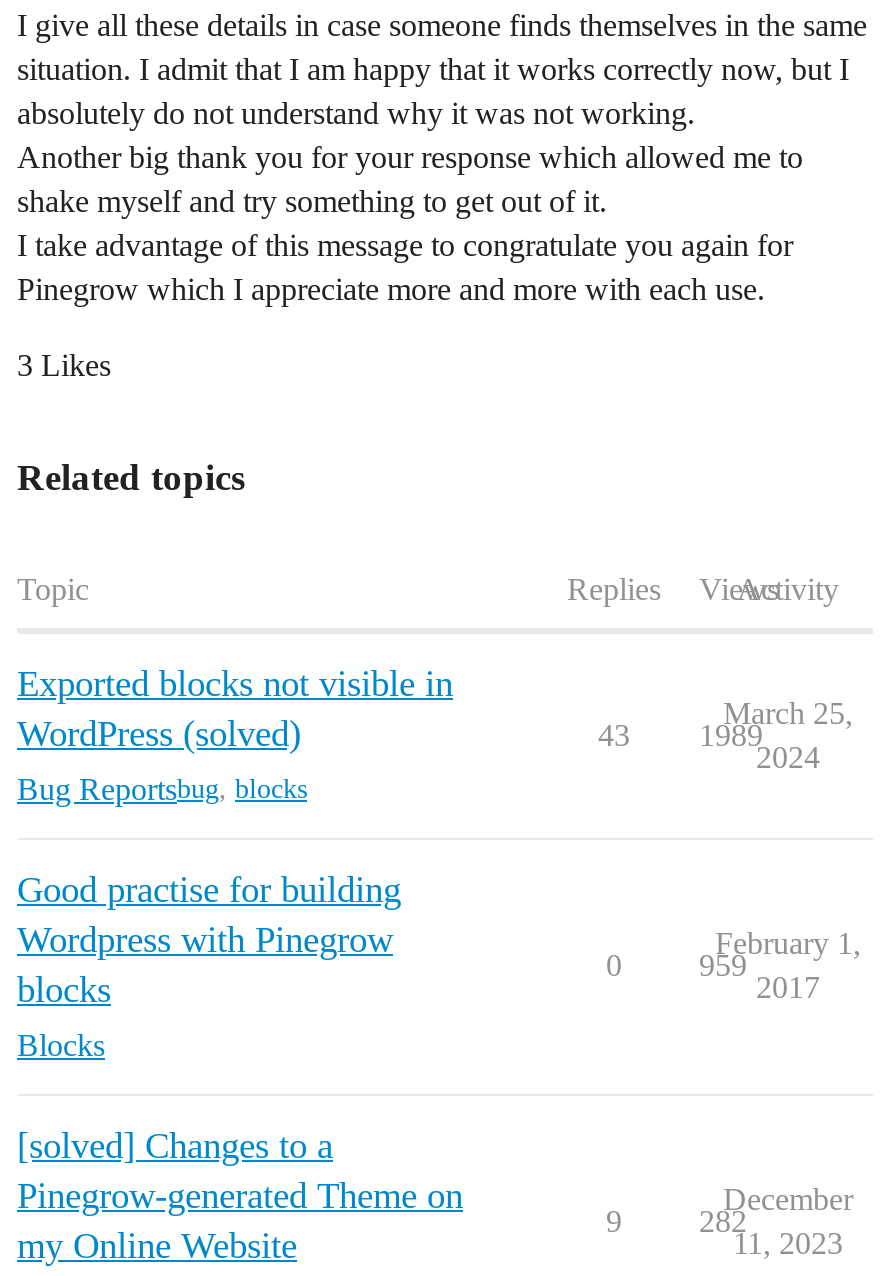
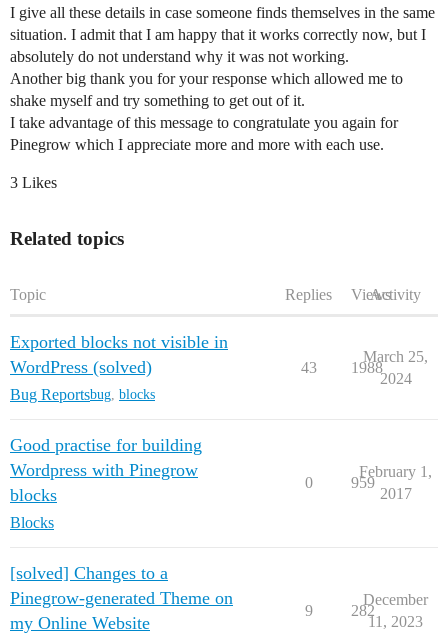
[699,717,763,751] 1989 -> [351,359,383,376] 1988

